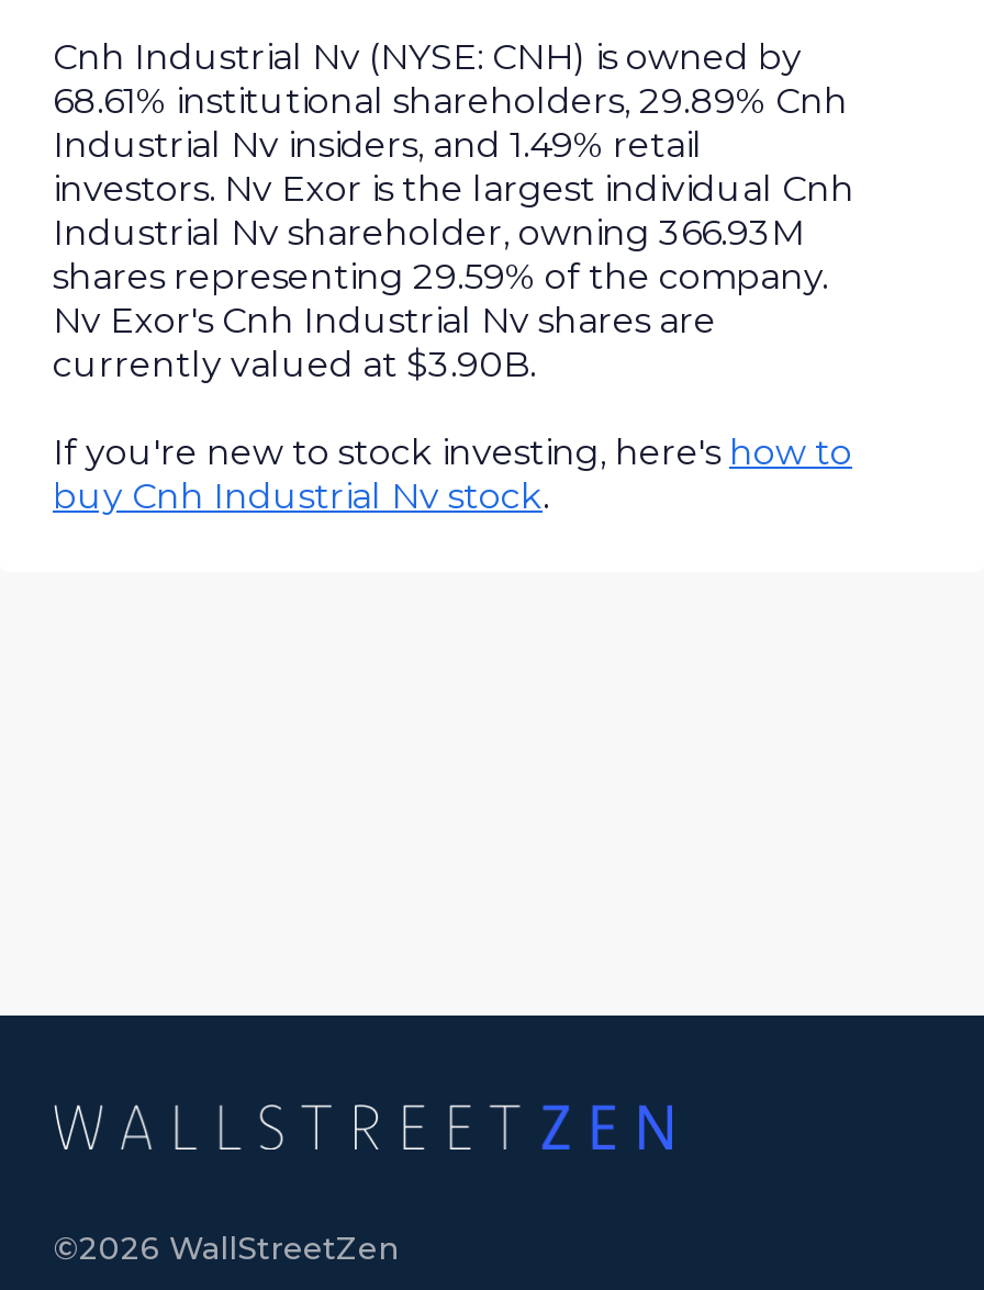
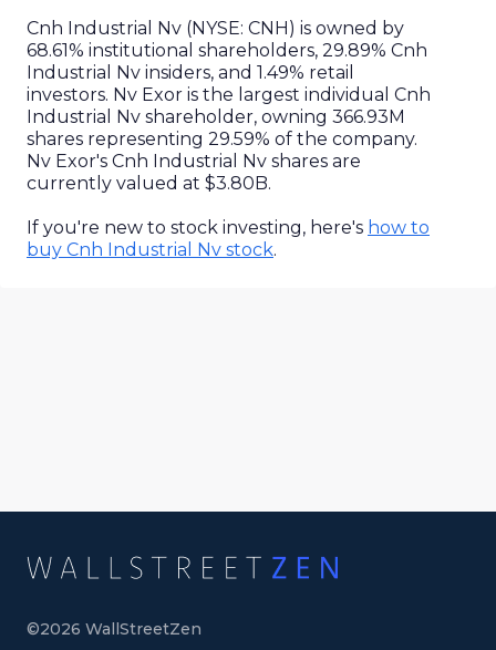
[53,344,536,385] currently valued at $3.90B. -> [27,173,271,194] currently valued at $3.80B.

